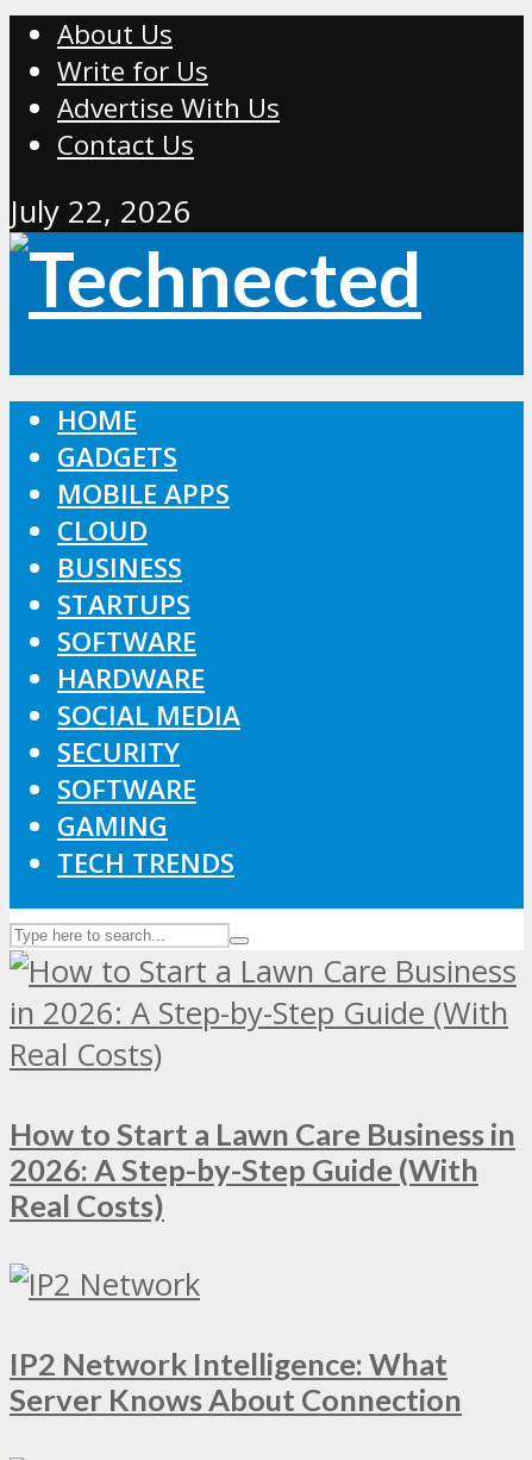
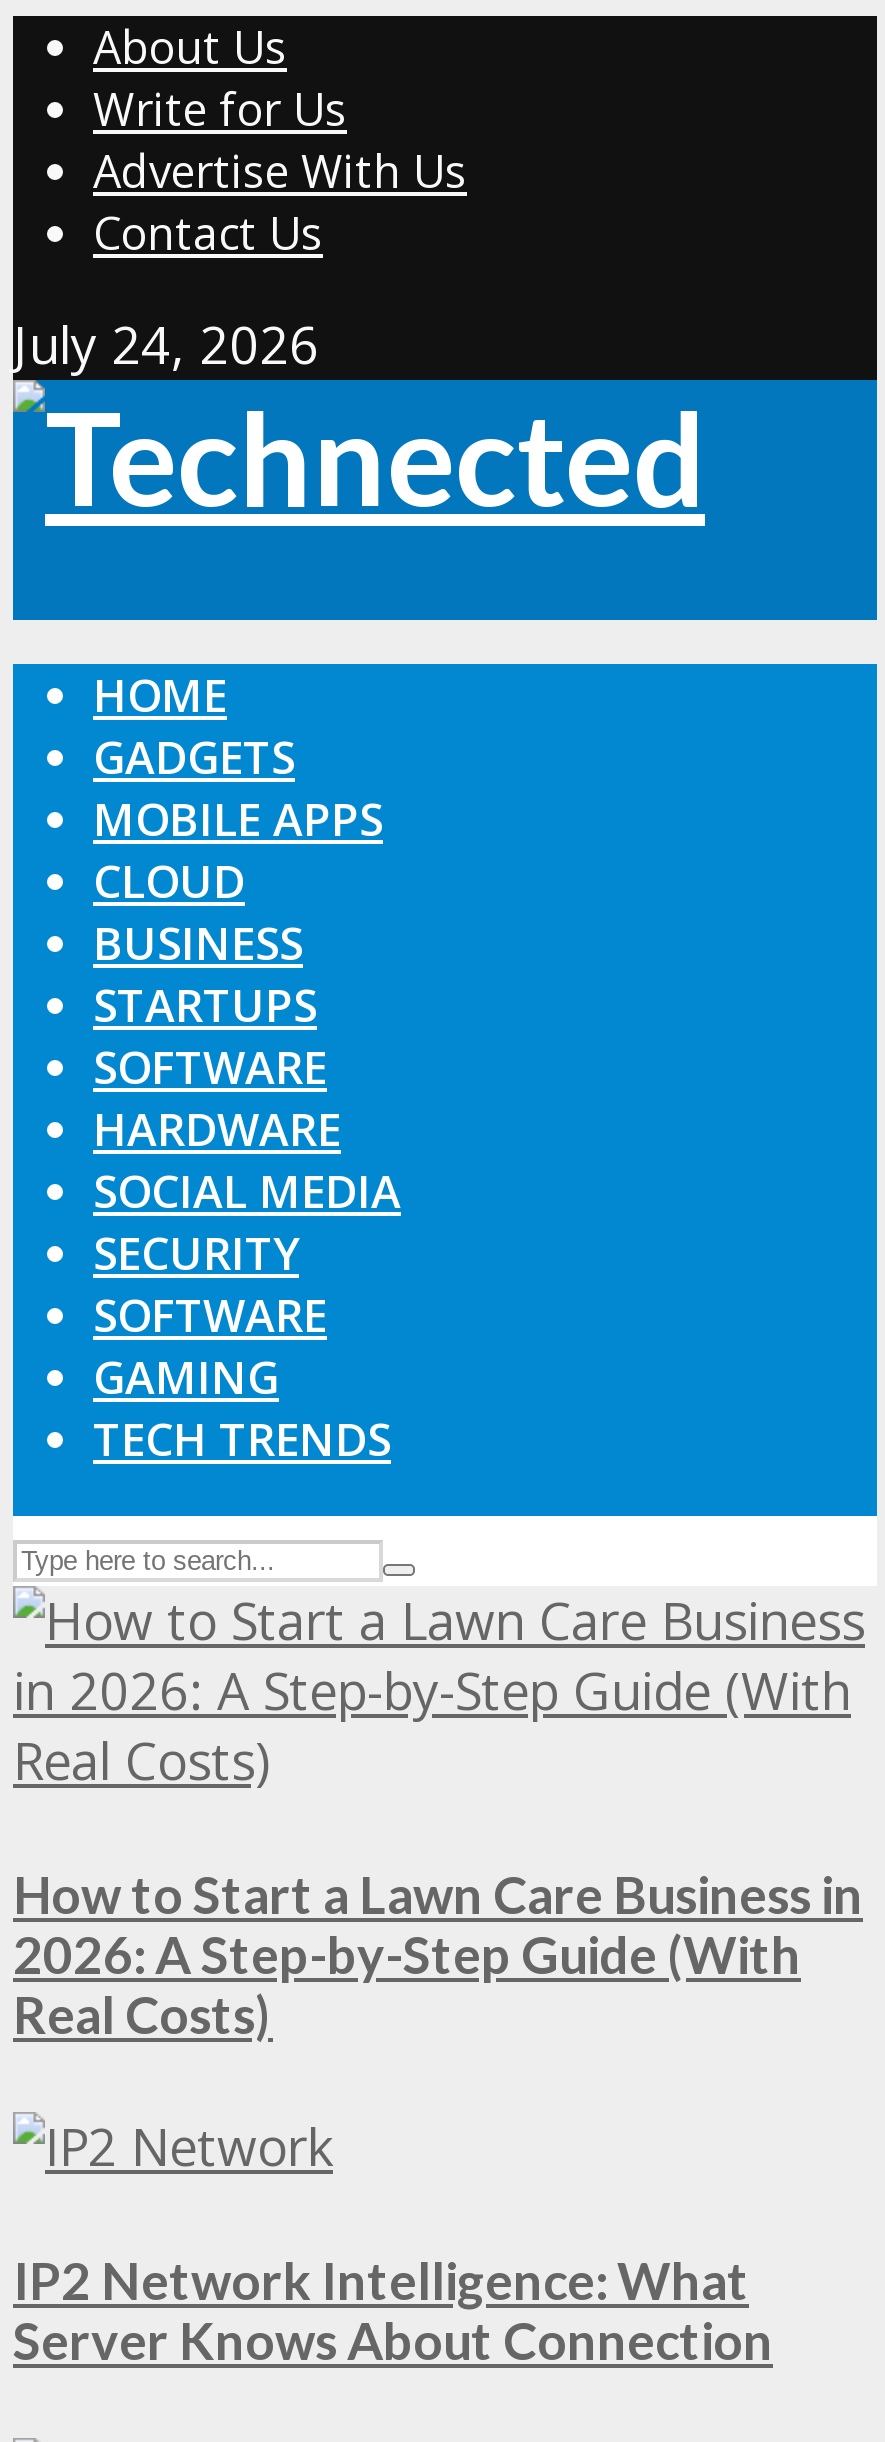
[10,190,192,232] July 22, 2026 -> [13,310,319,380] July 24, 2026

